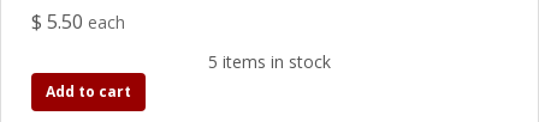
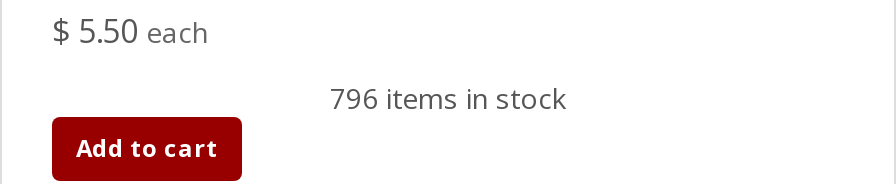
[208,50,331,73] 5 items in stock -> [330,79,566,117] 796 items in stock

